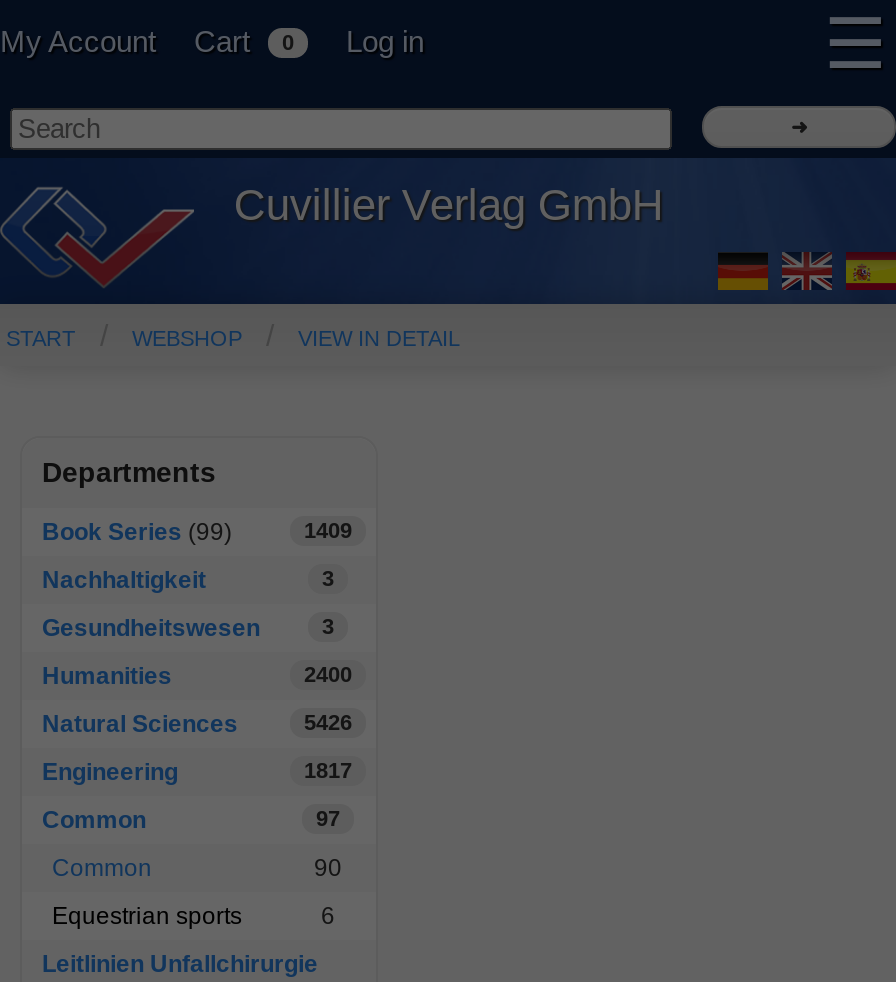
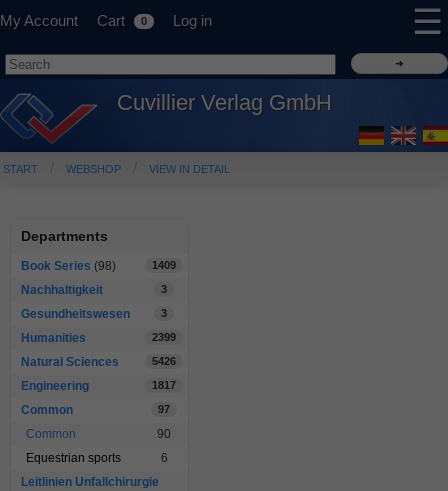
[42,519,232,547] Book Series (99) -> [21,259,116,273] Book Series (98)
[304,663,352,687] 2400 -> [152,331,176,343] 2399

